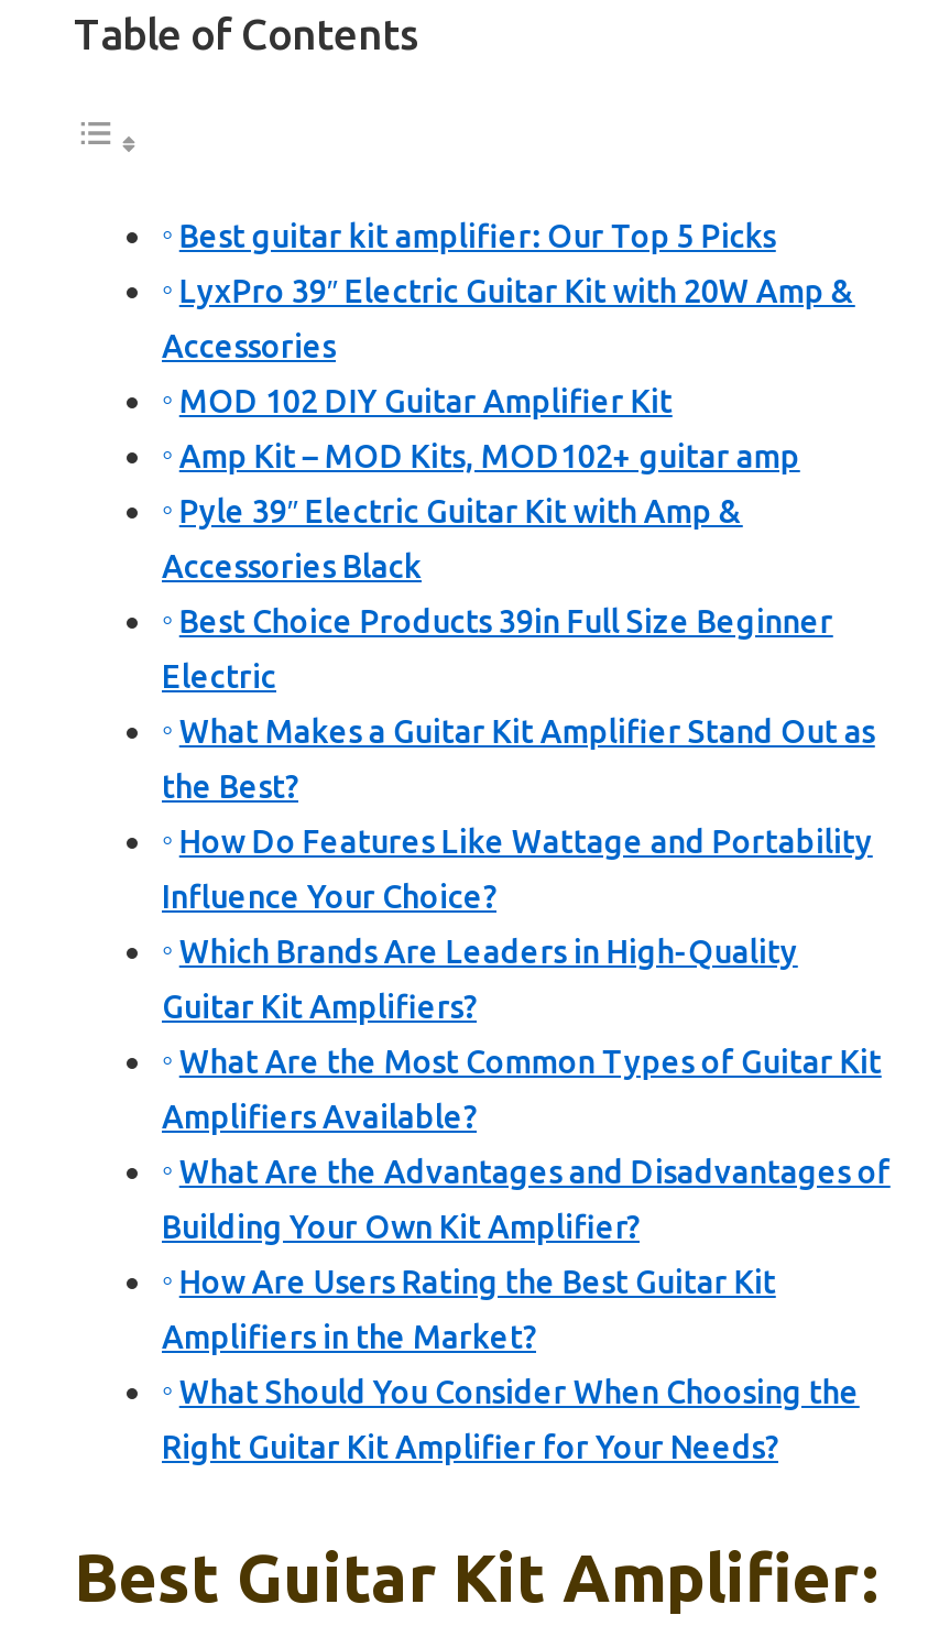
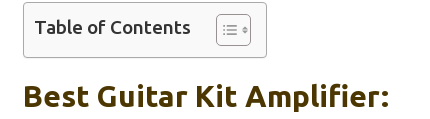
[162,220,890,1466] Best guitar kit amplifier: Our Top 5 Picks | LyxPro 39″ Electric Guitar Kit with 20W Amp & | Accessories | MOD 102 DIY Guitar Amplifier Kit | Amp Kit – MOD Kits, MOD102+ guitar amp | Pyle 39″ Electric Guitar Kit with Amp & | Accessories Black | Best Choice Products 39in Full Size Beginner | Electric | What Makes a Guitar Kit Amplifier Stand Out as | the Best? | How Do Features Like Wattage and Portability | Influence Your Choice? | Which Brands Are Leaders in High-Quality | Guitar Kit Amplifiers? | What Are the Most Common Types of Guitar Kit | Amplifiers Available? | What Are the Advantages and Disadvantages of | Building Your Own Kit Amplifier? | How Are Users Rating the Best Guitar Kit | Amplifiers in the Market? | What Should You Consider When Choosing the | Right Guitar Kit Amplifier for Your Needs? -> none

